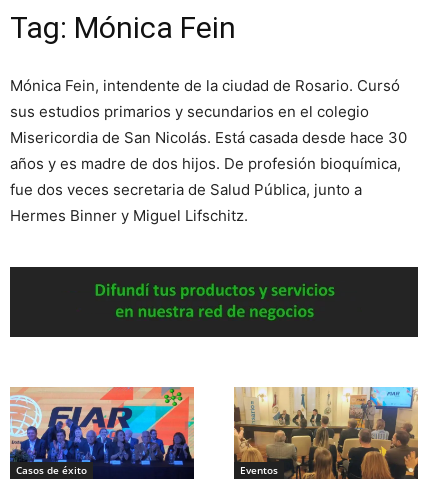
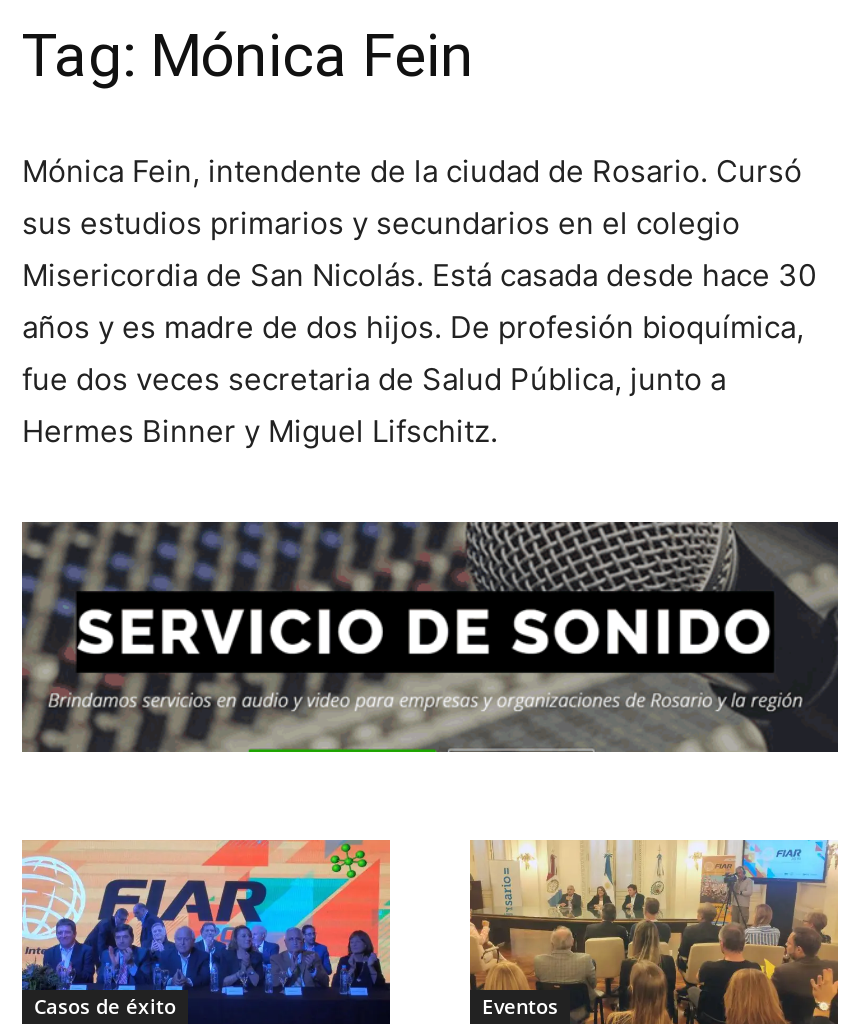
[10,261,418,343] [image] -> [20,520,840,754] [image]

